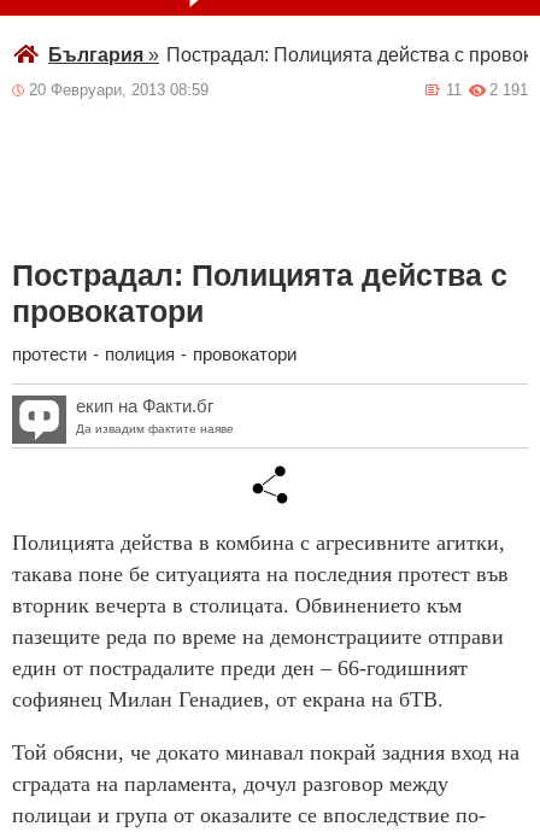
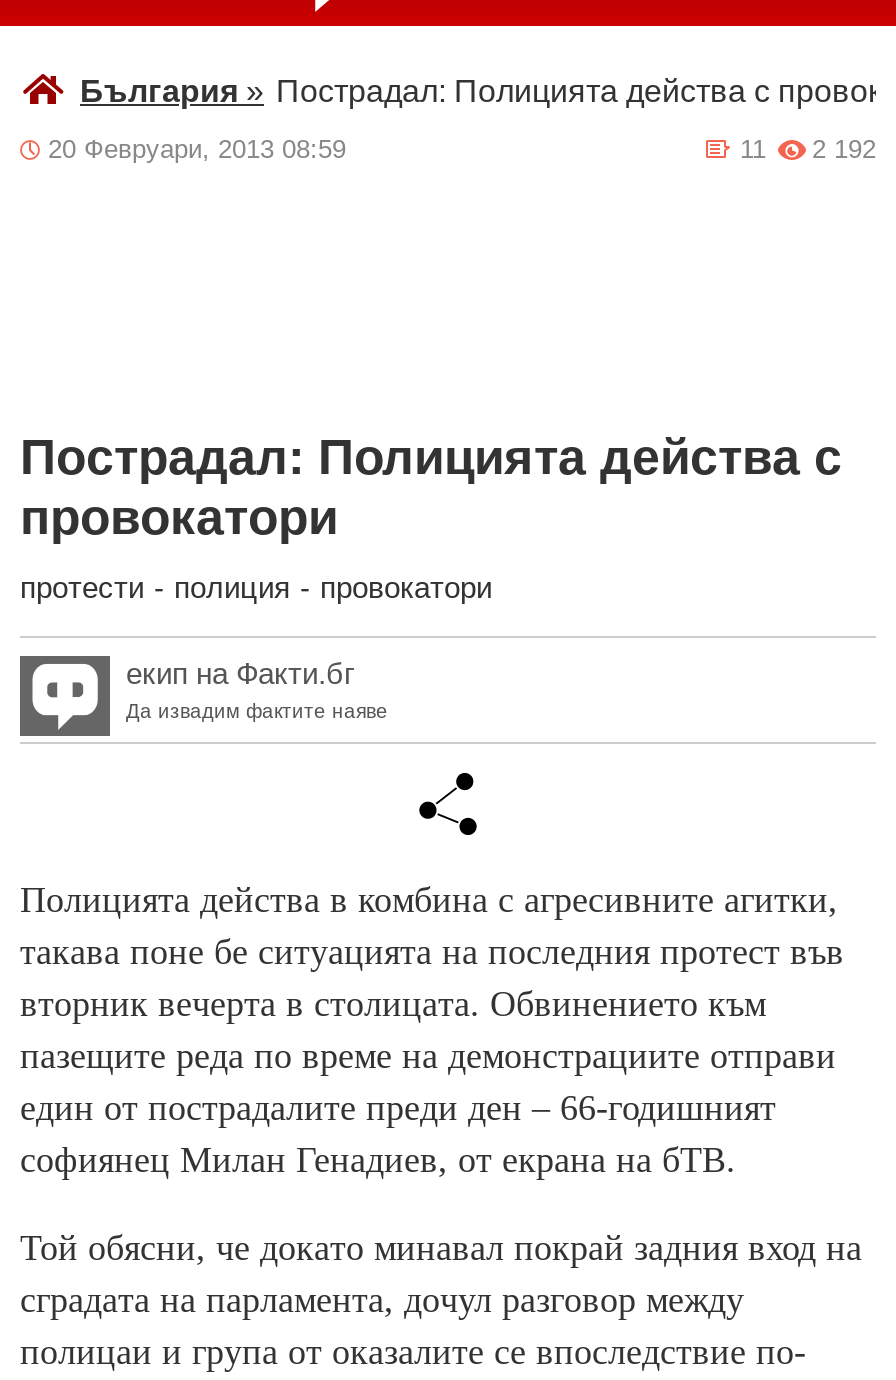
[446,81,528,99] 11 2 191 -> [740,134,876,164] 11 2 192

